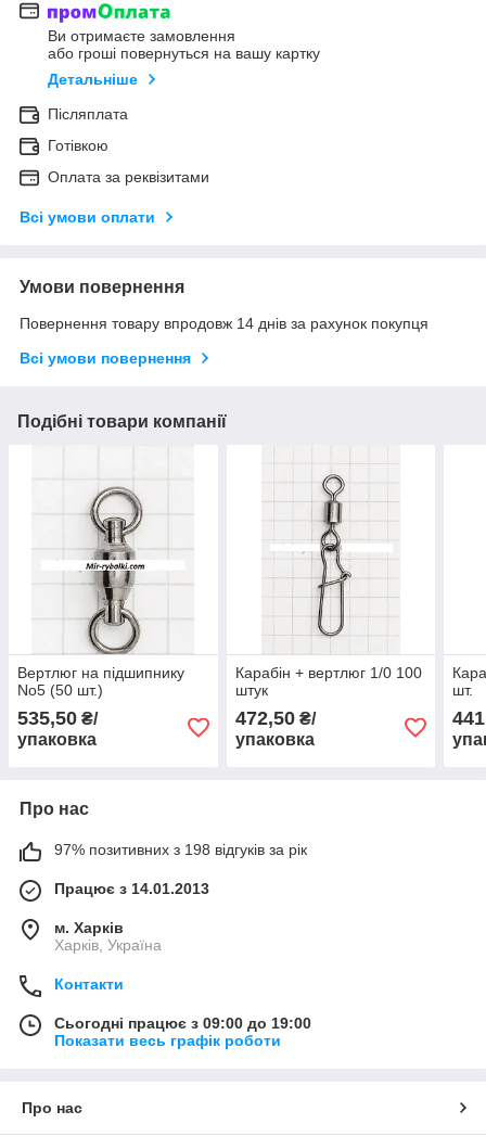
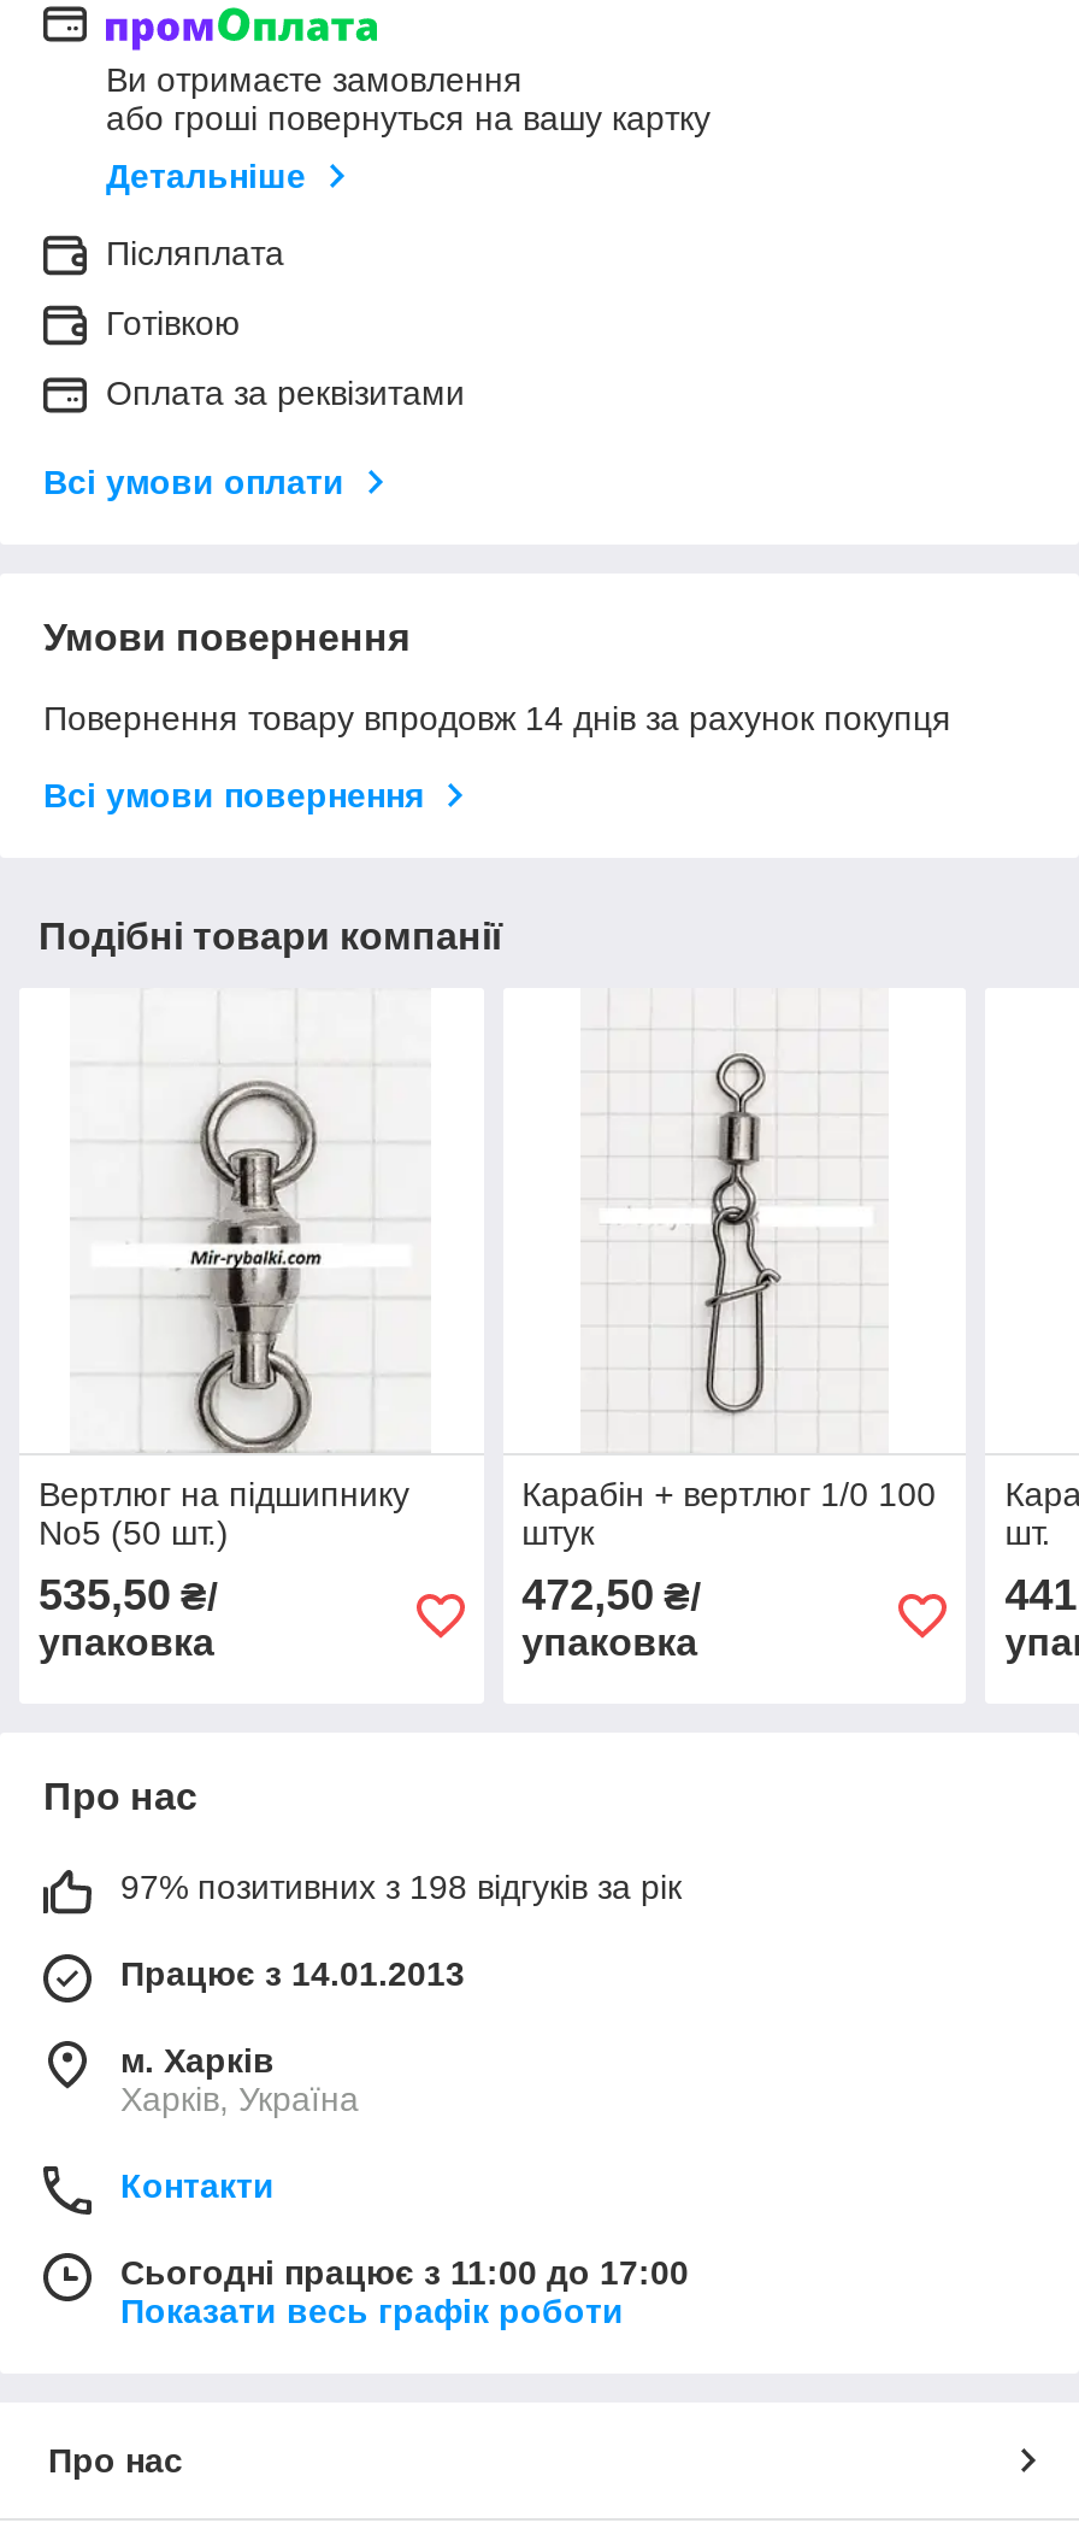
[54,1014,311,1032] Сьогодні працює з 09:00 до 19:00 -> [120,2253,689,2291] Сьогодні працює з 11:00 до 17:00

